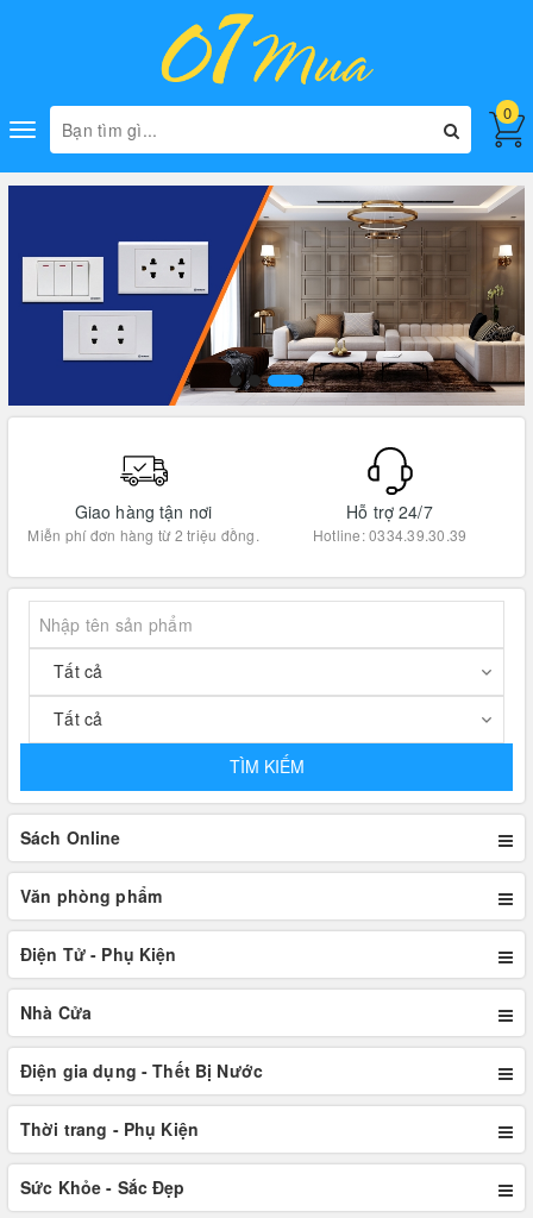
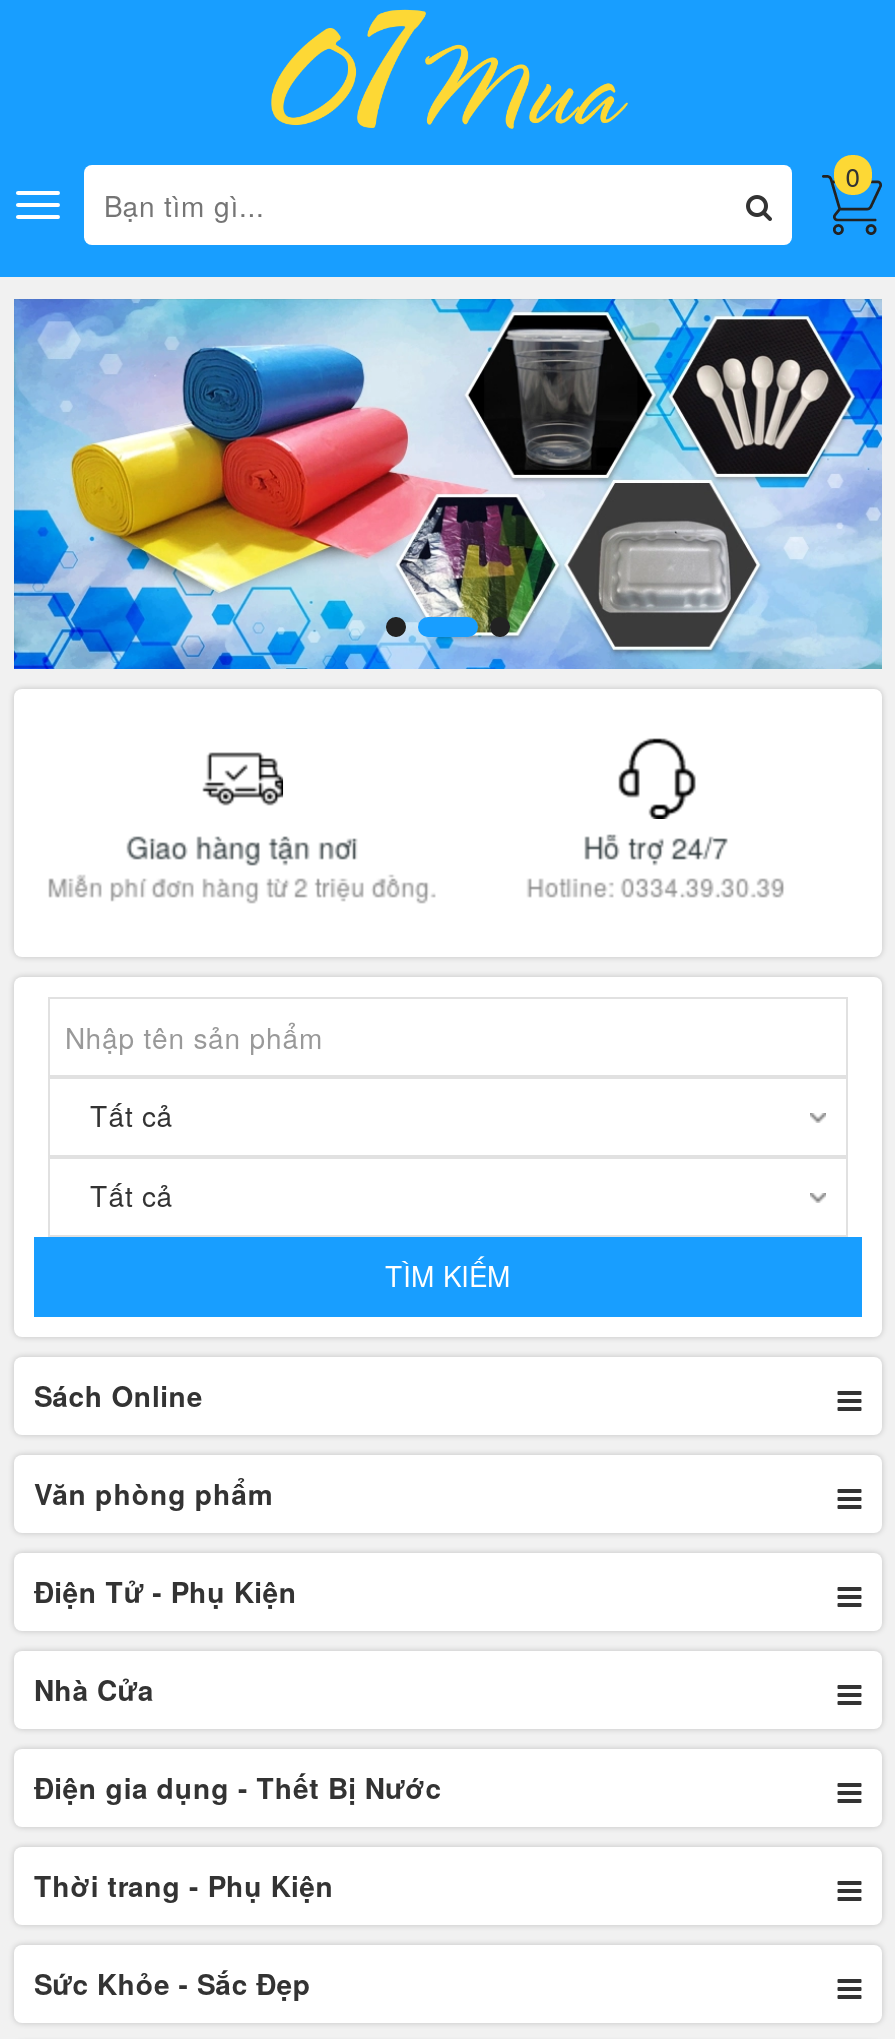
[7,184,526,407] [image] -> [12,297,884,671] [image]

